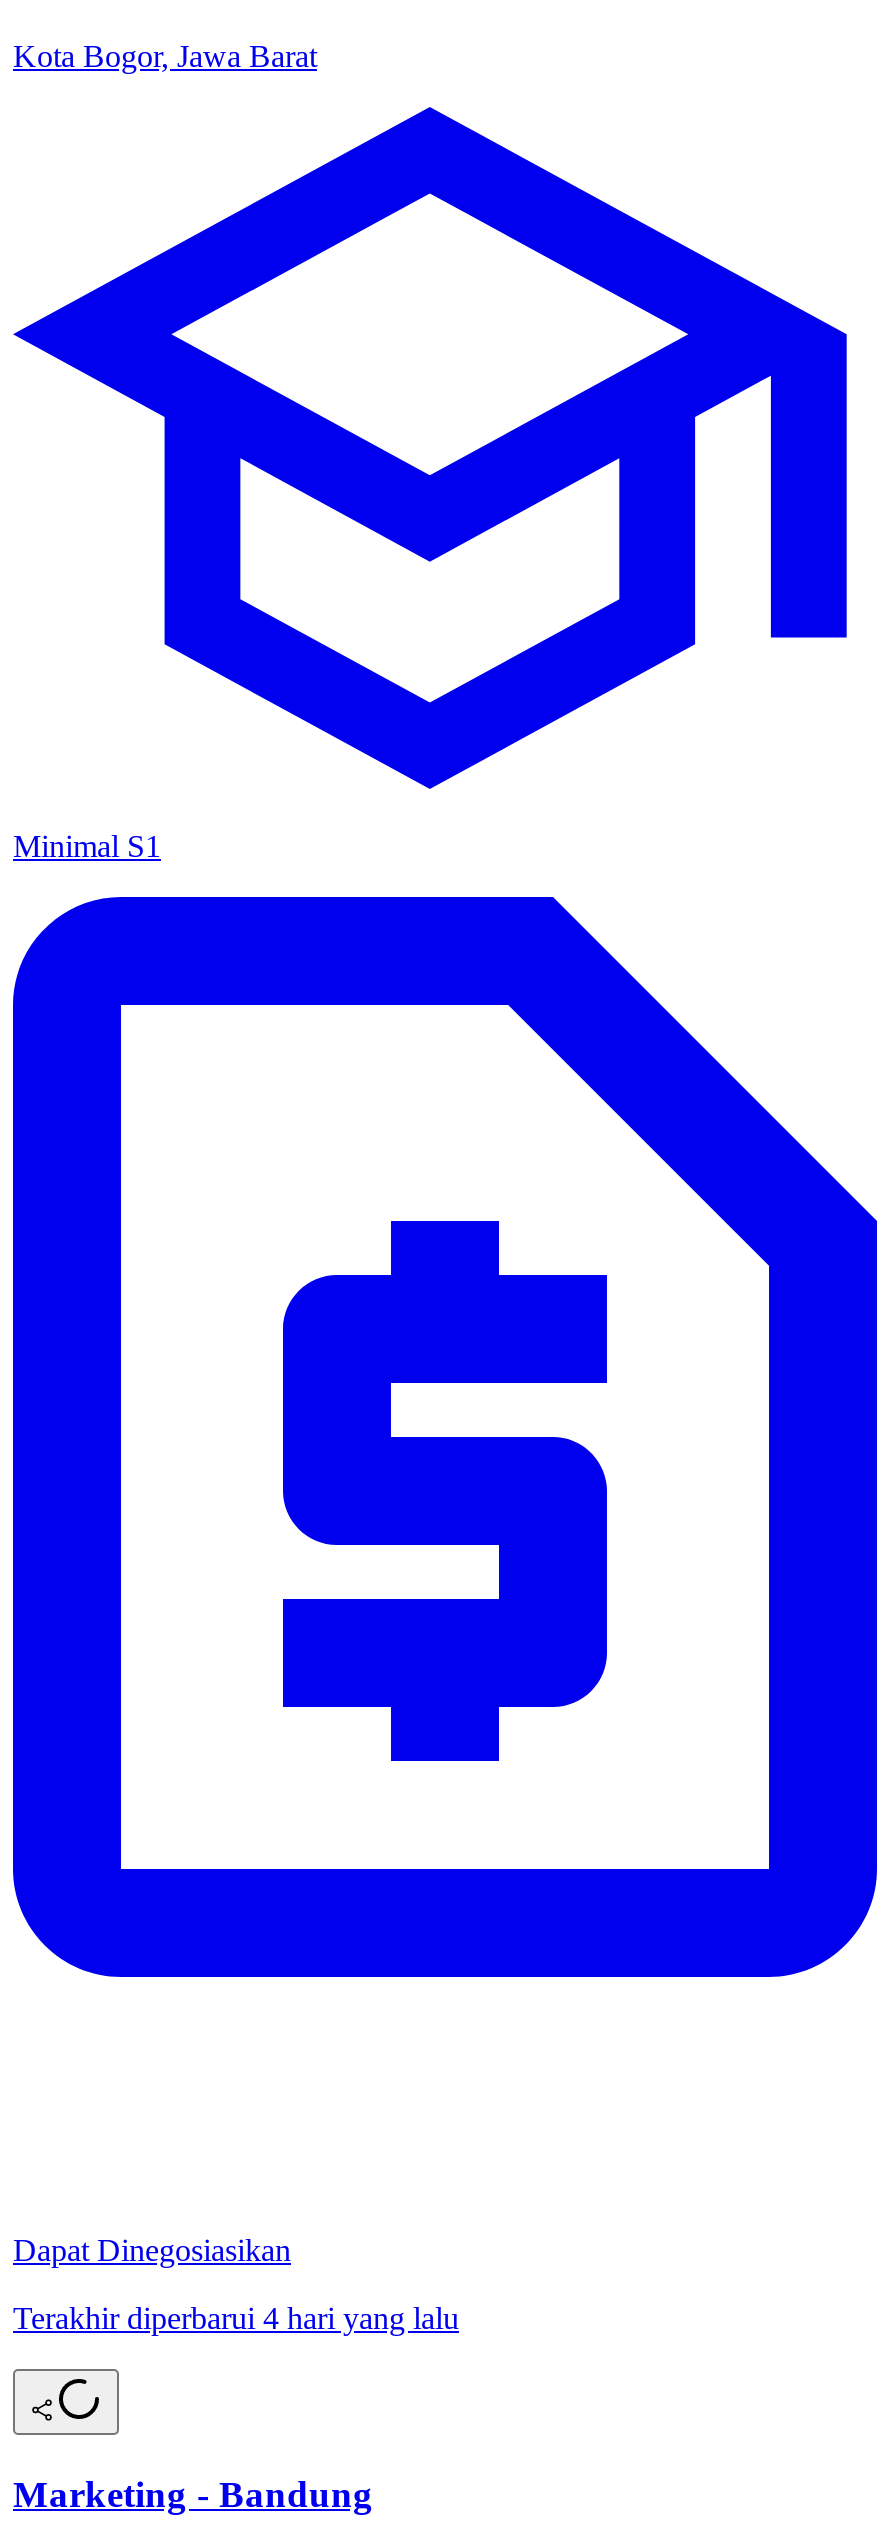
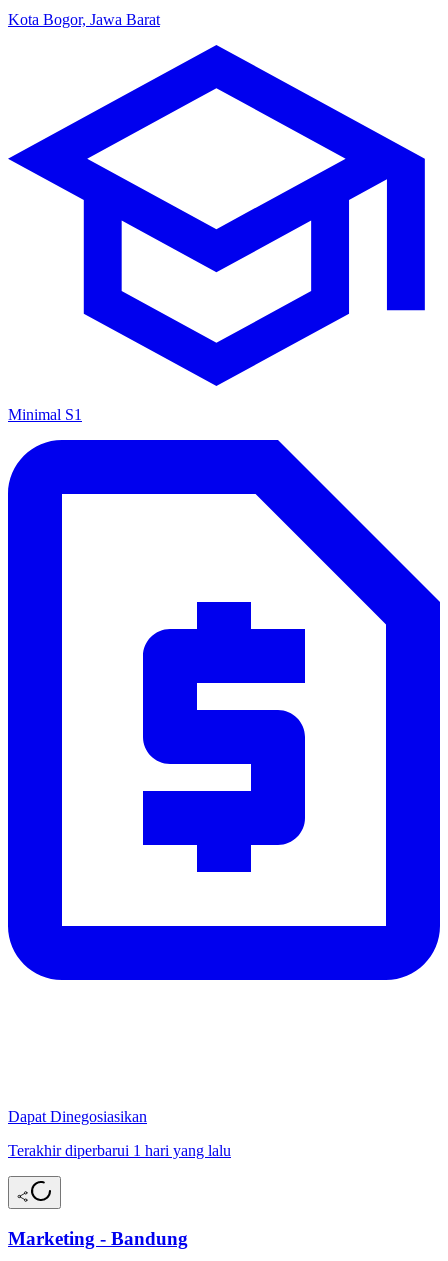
[13,2301,459,2335] Terakhir diperbarui 4 hari yang lalu -> [8,1142,231,1159] Terakhir diperbarui 1 hari yang lalu

